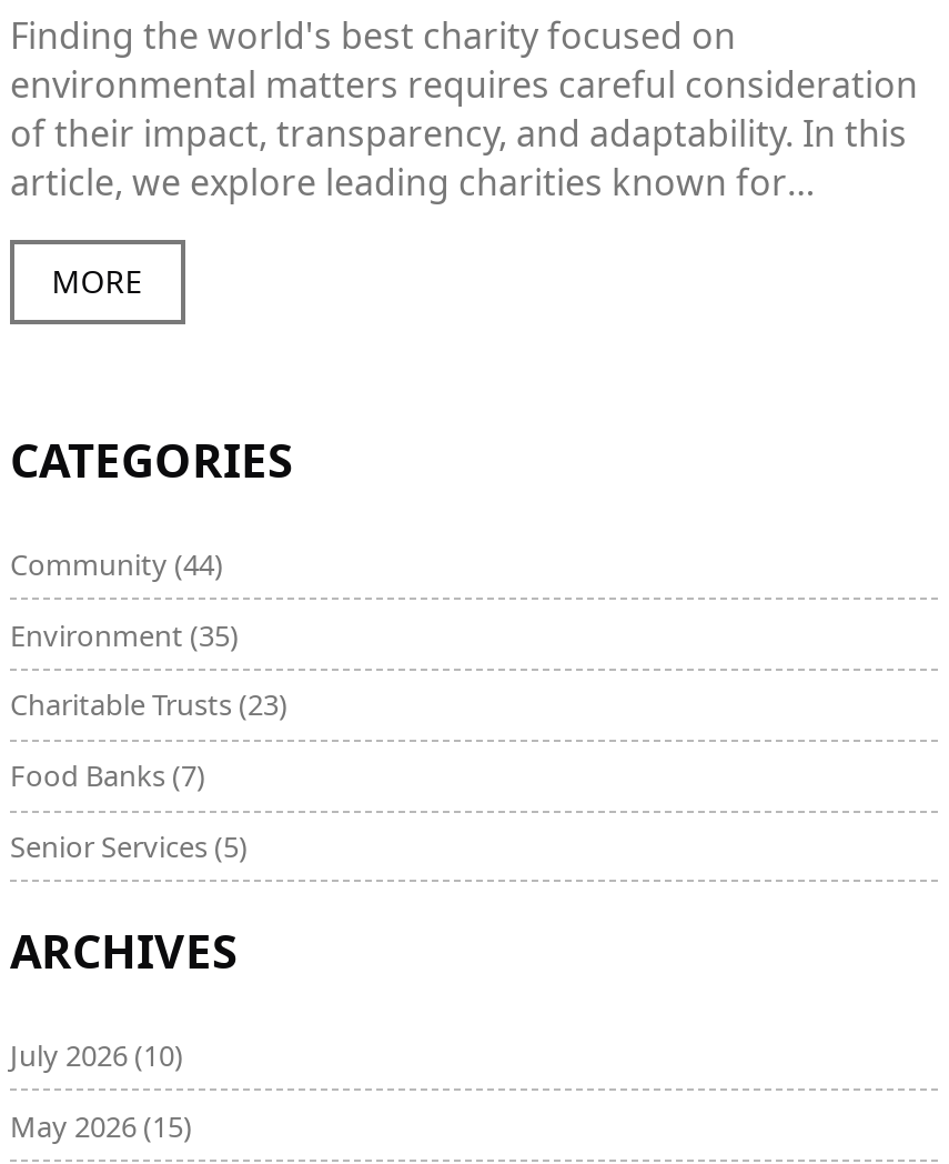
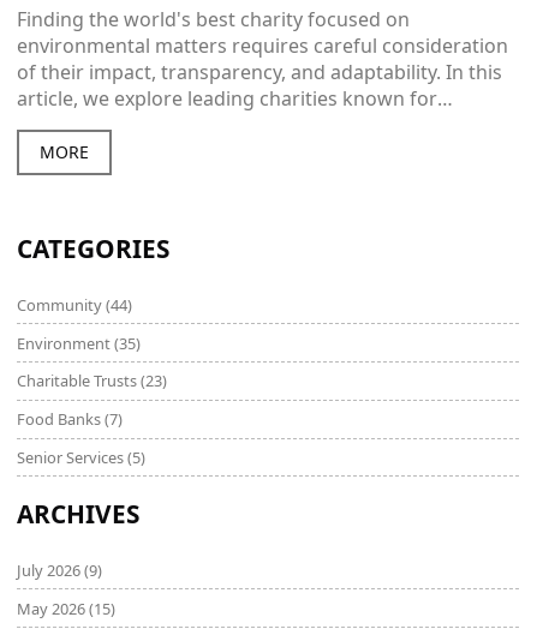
[10,1034,183,1074] July 2026 (10) -> [17,559,102,581] July 2026 (9)

